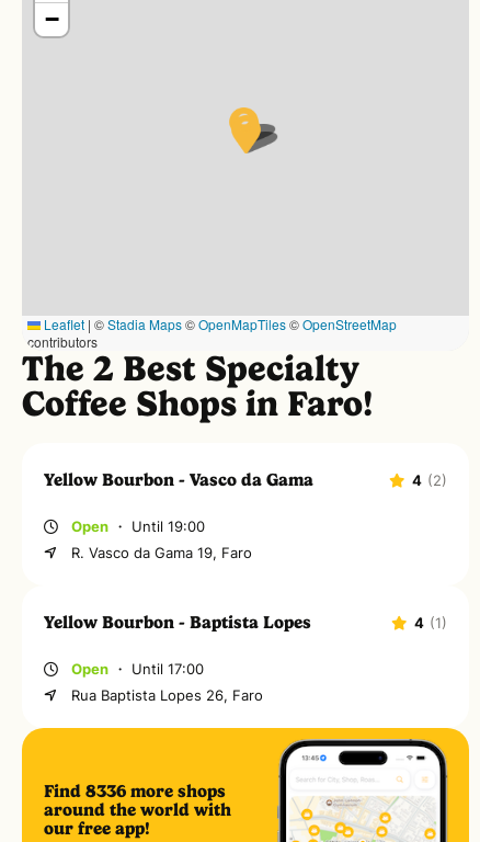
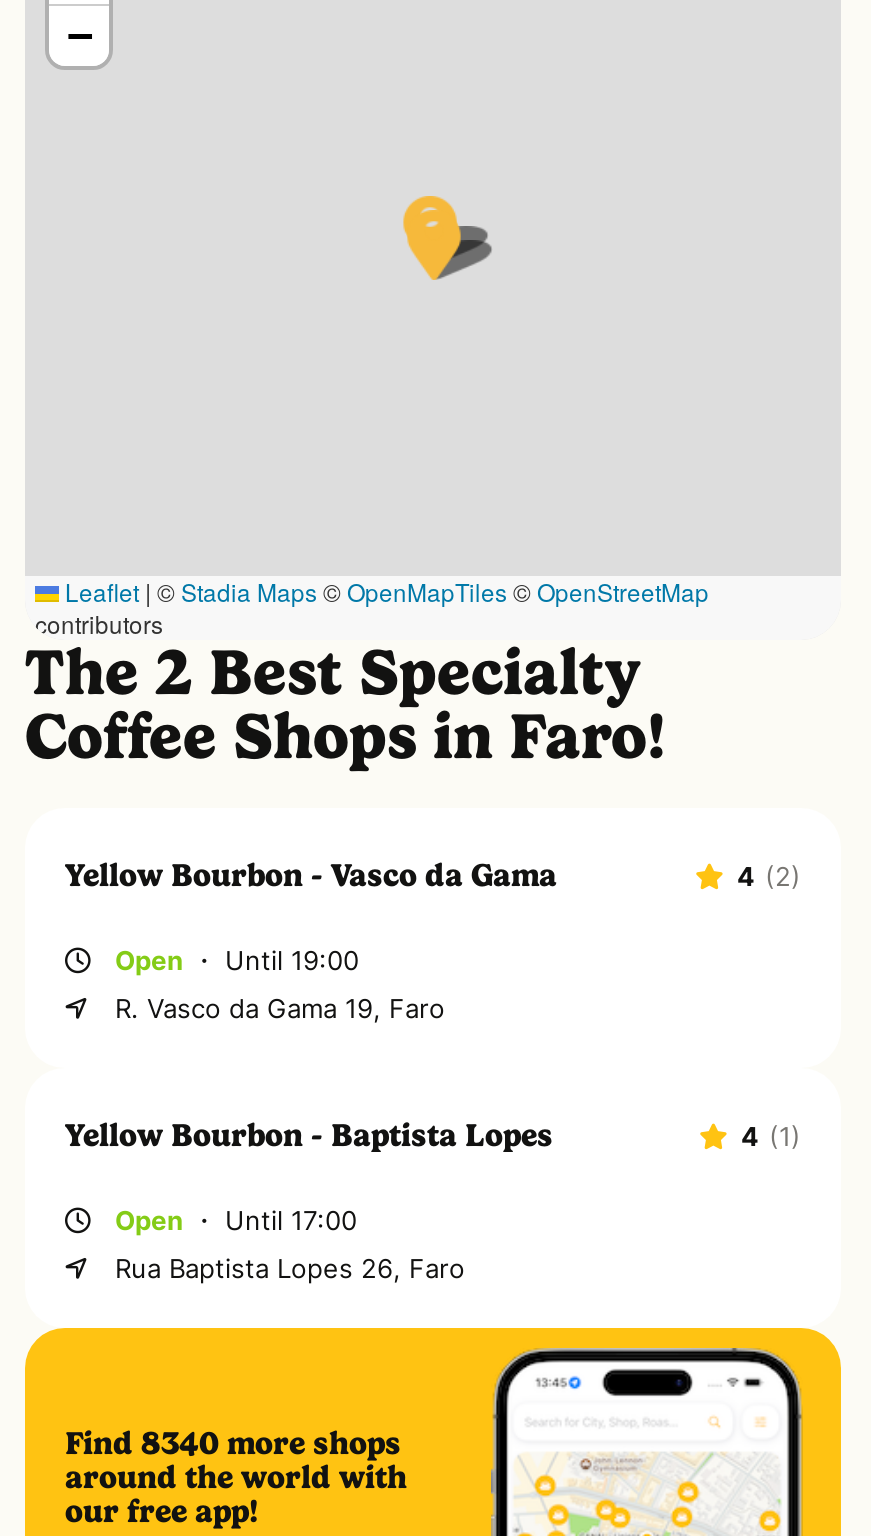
[44,781,226,801] Find 8336 more shops -> [65,1424,401,1462] Find 8340 more shops

